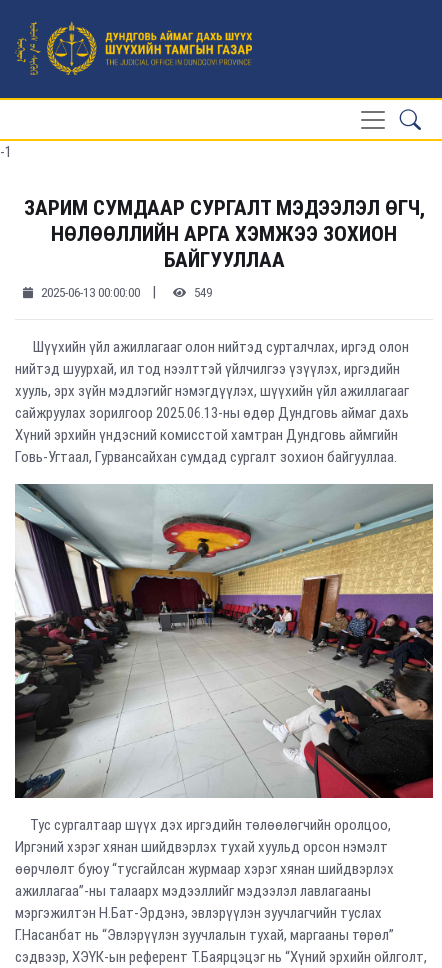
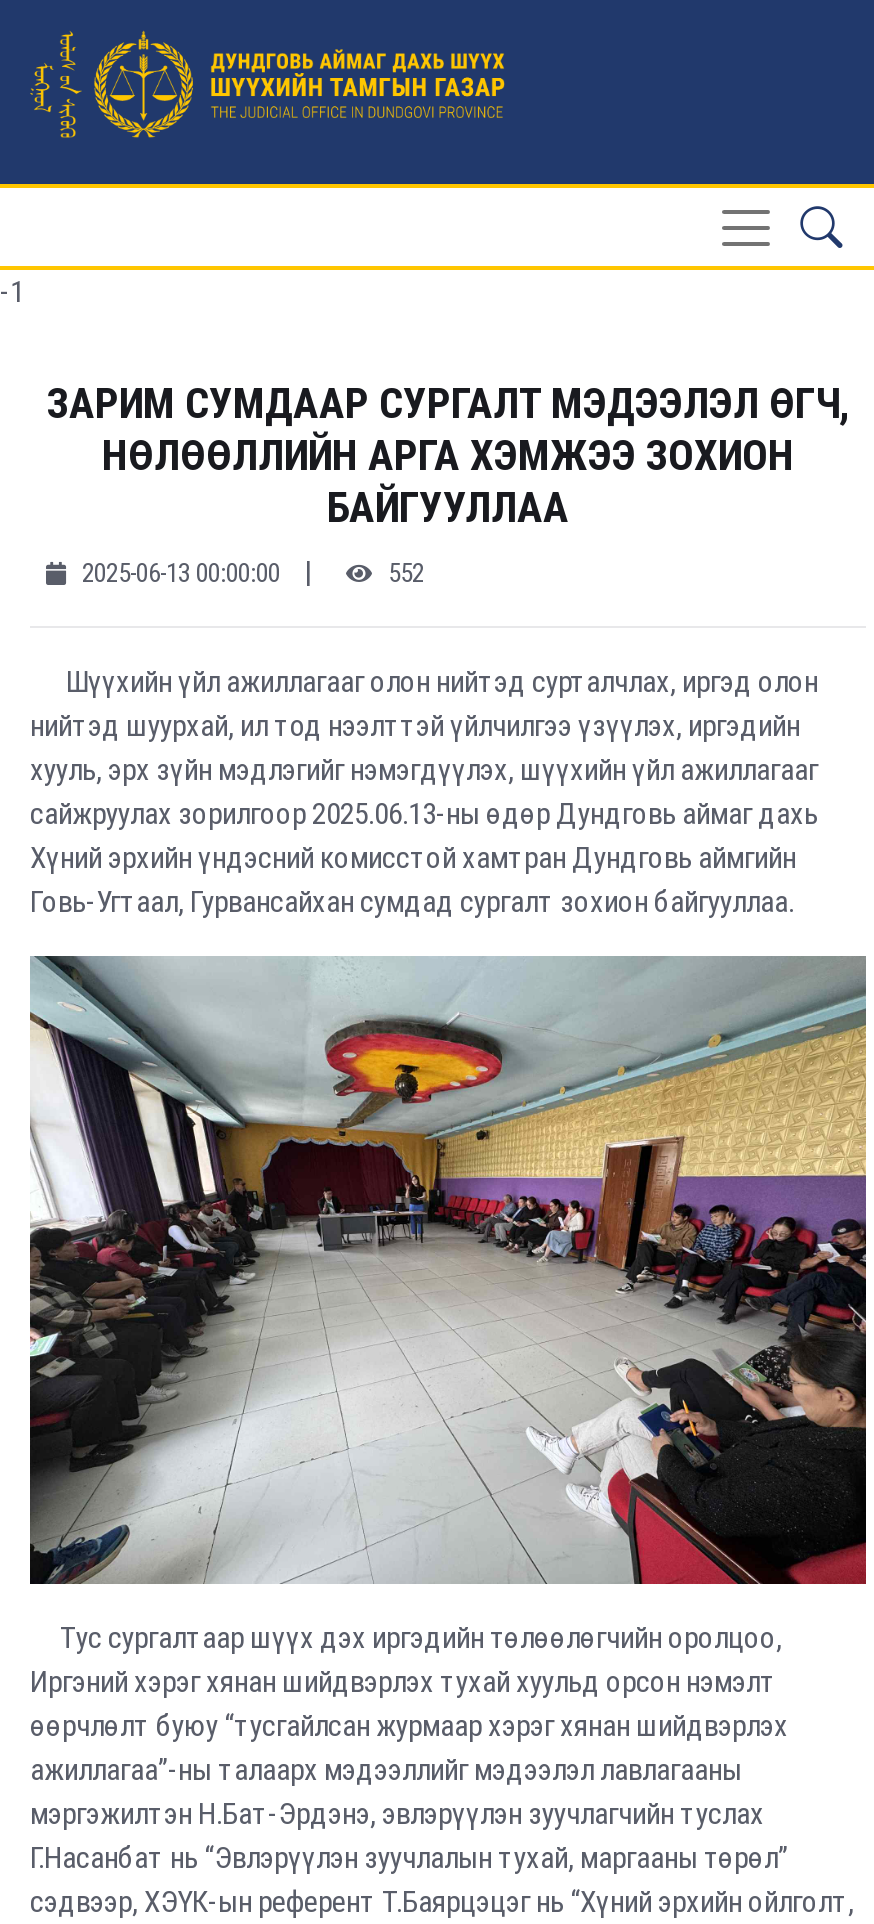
[194,285,212,300] 549 -> [388,558,424,588] 552

